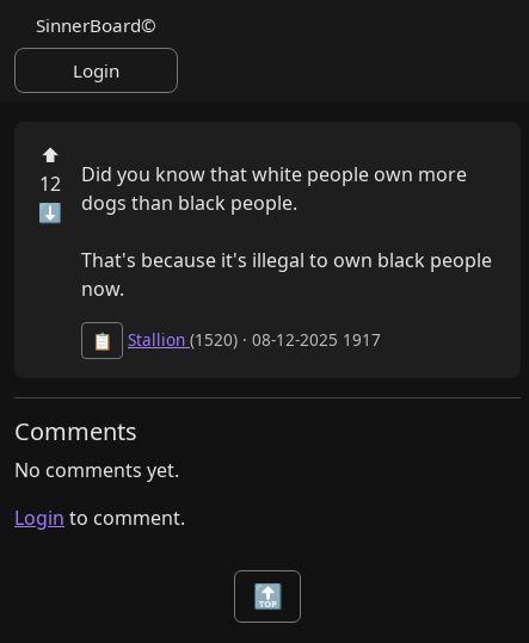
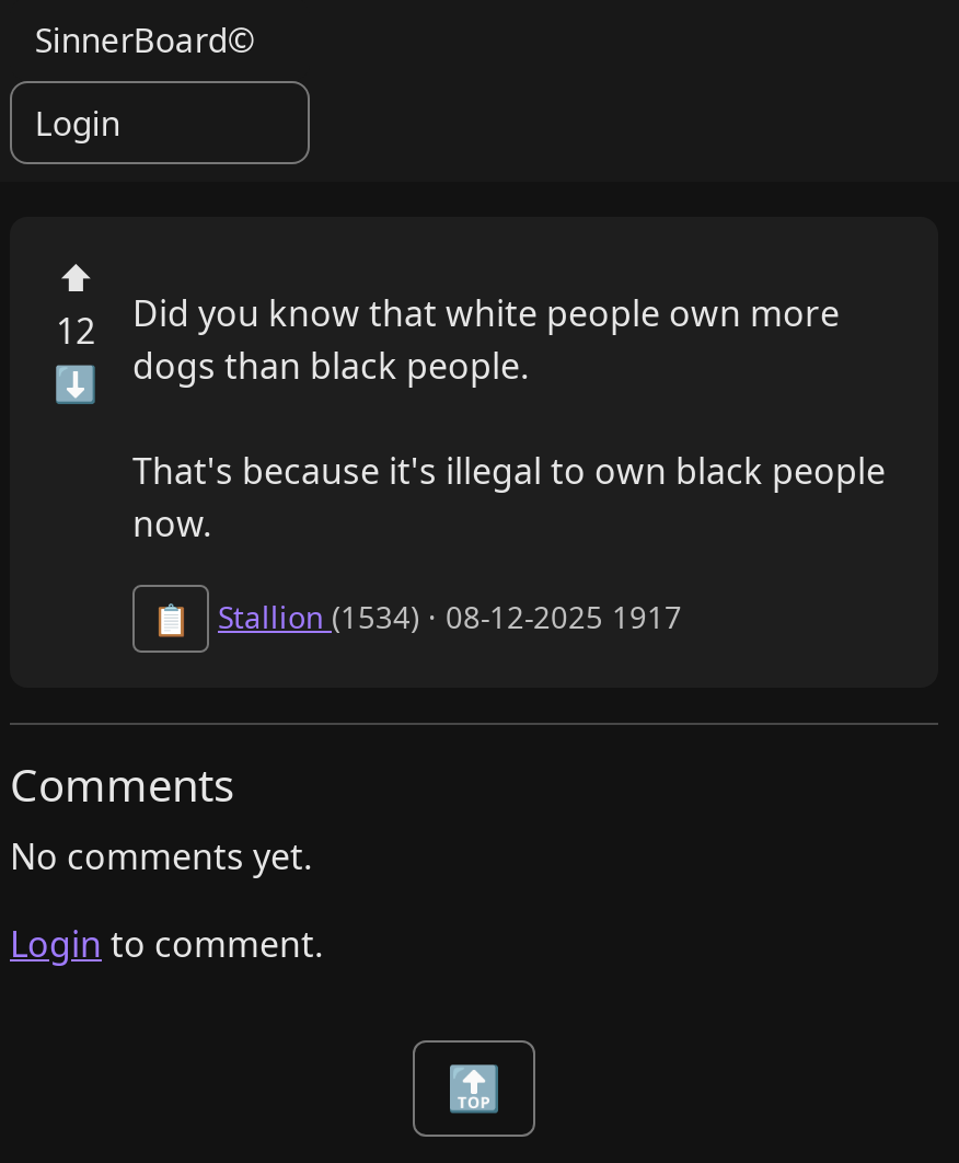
[128,327,381,350] Stallion (1520) · 08-12-2025 1917 -> [218,596,682,637] Stallion (1534) · 08-12-2025 1917

